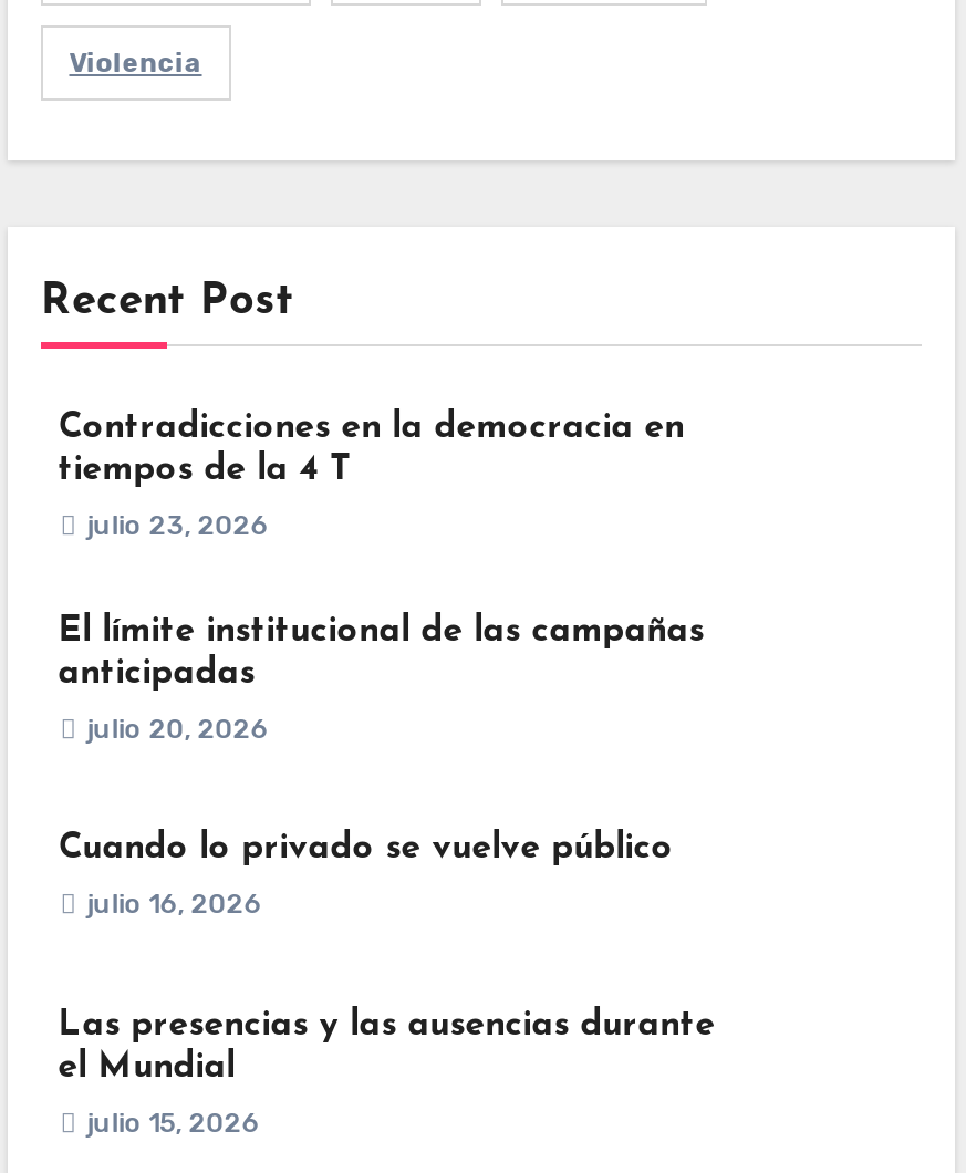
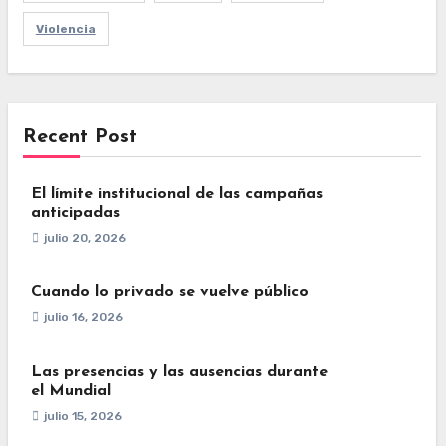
[58,410,684,540] Contradicciones en la democracia en | tiempos de la 4 T | julio 23, 2026 -> none

